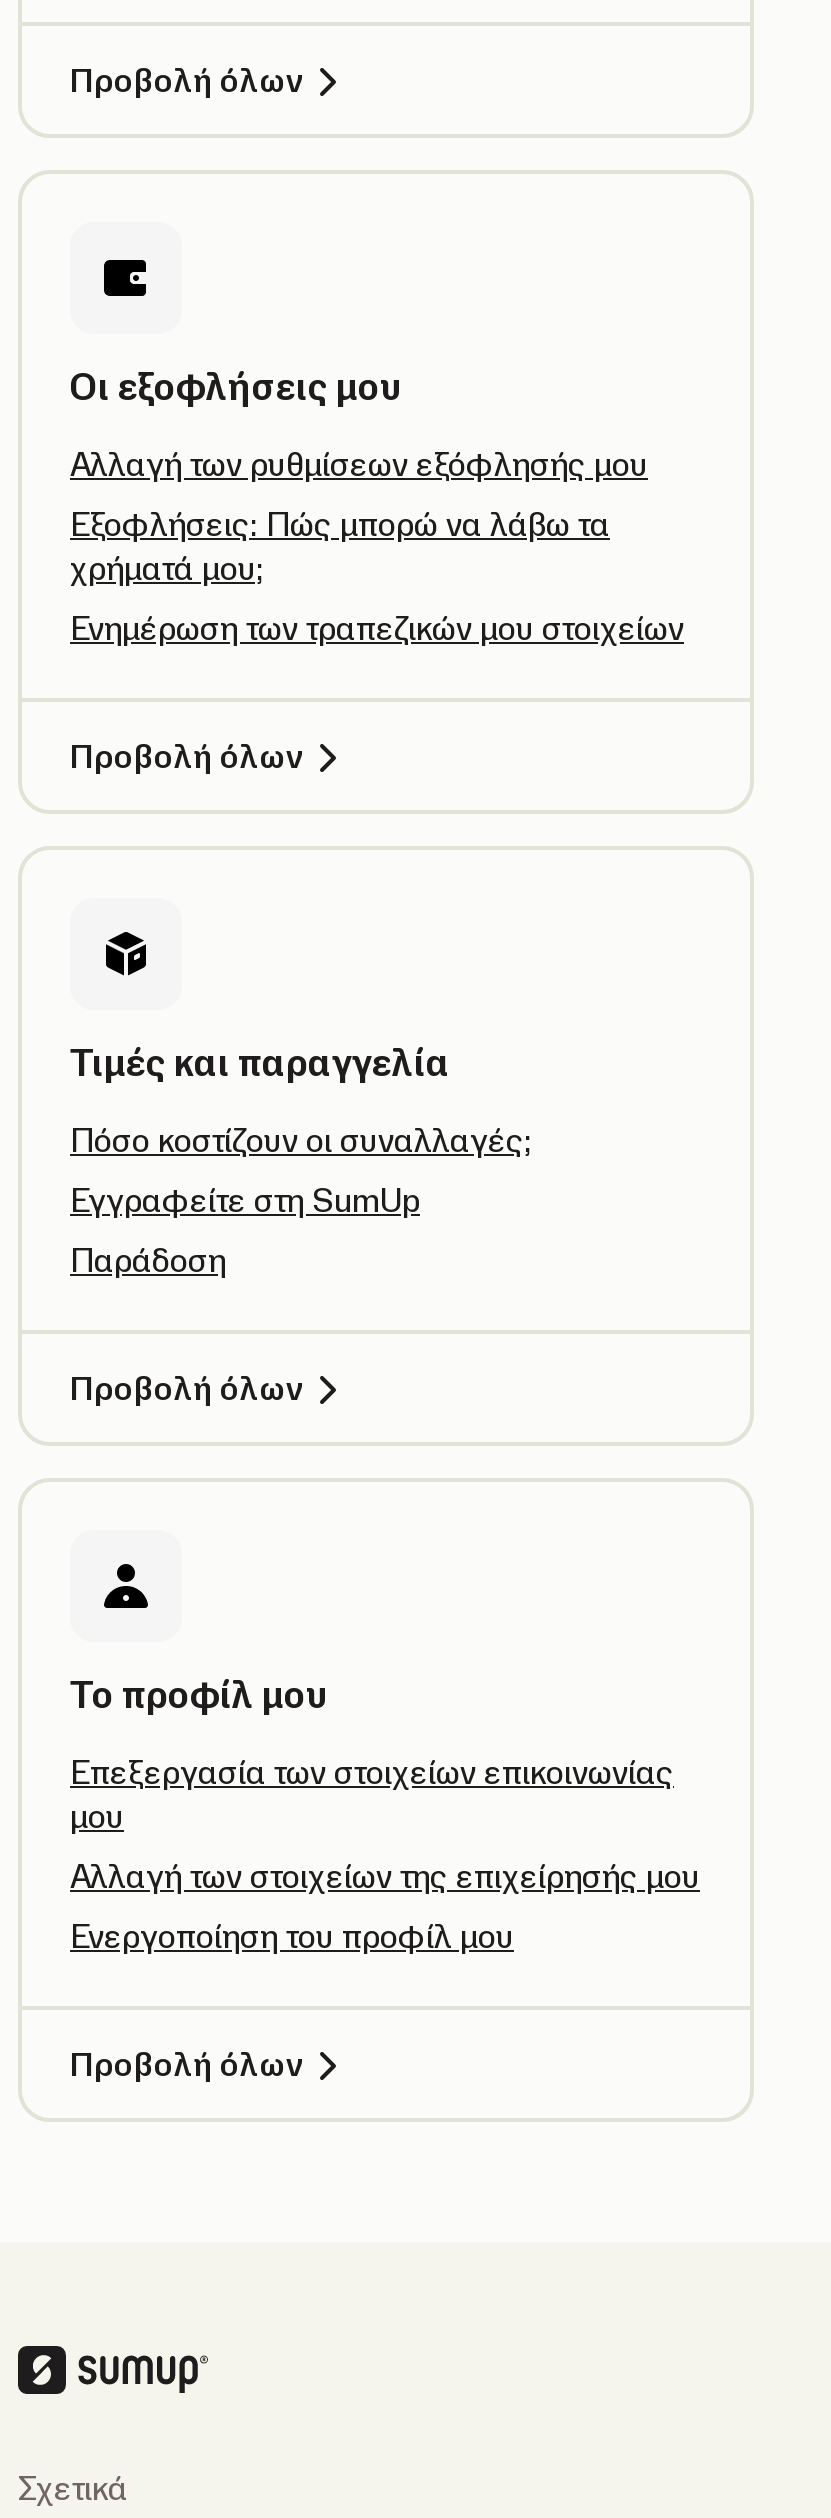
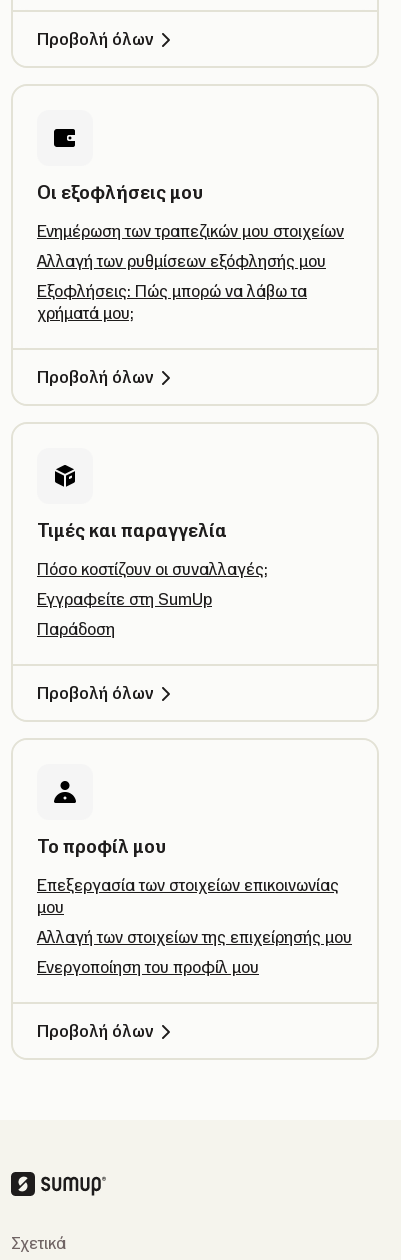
moved [70,444,648,588] -> [37,251,326,323]: Αλλαγή των ρυθμίσεων εξόφλησής μου | Εξοφλήσεις: Πώς μπορώ να λάβω τα | χρήματά μου;
moved [70,608,684,648] -> [37,221,344,241]: Ενημέρωση των τραπεζικών μου στοιχείων

